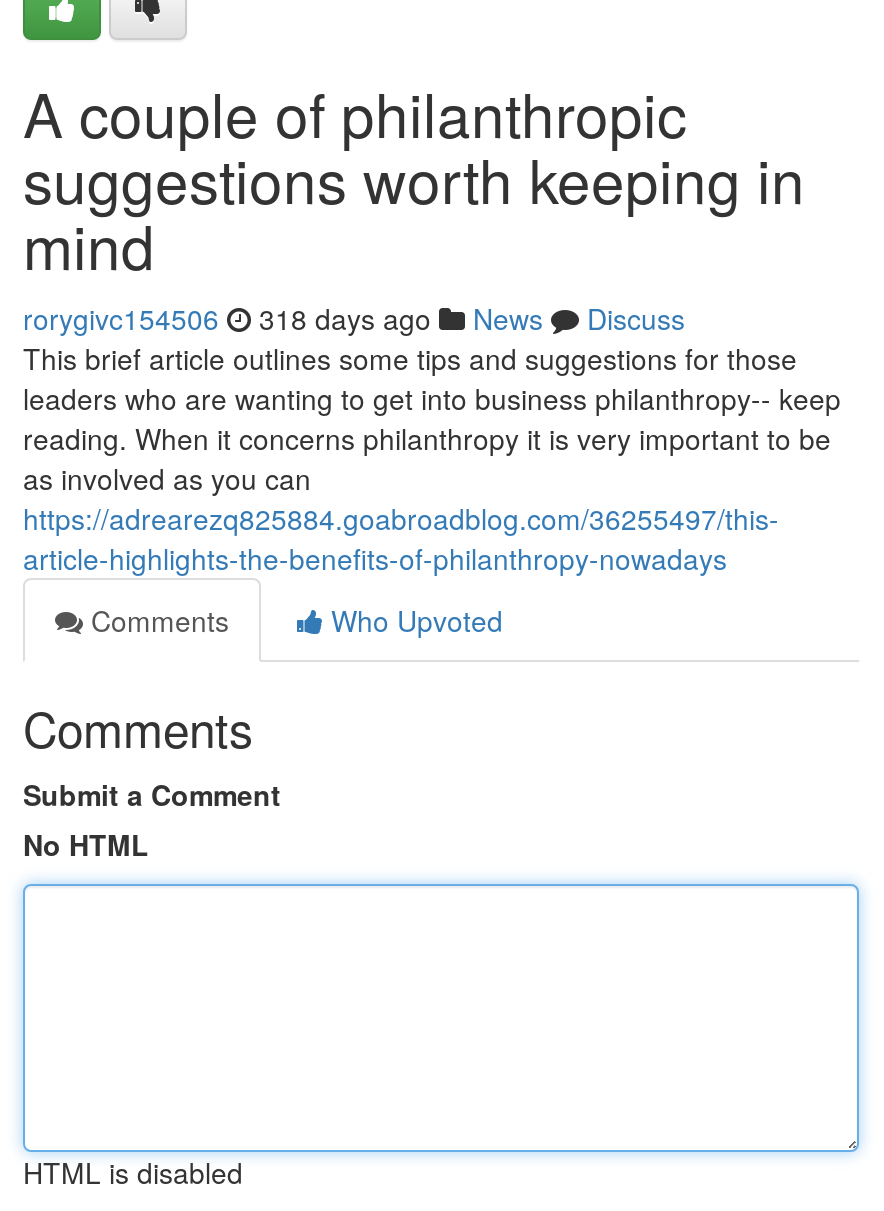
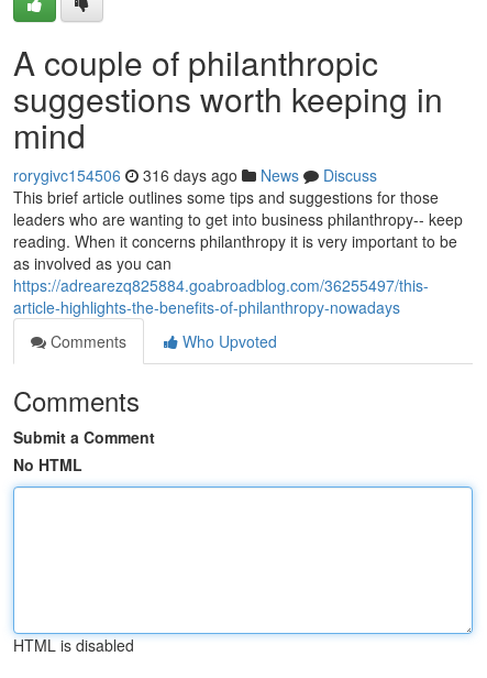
[23,298,685,338] rorygivc154506 318 days ago News Discuss -> [13,164,377,186] rorygivc154506 316 days ago News Discuss

